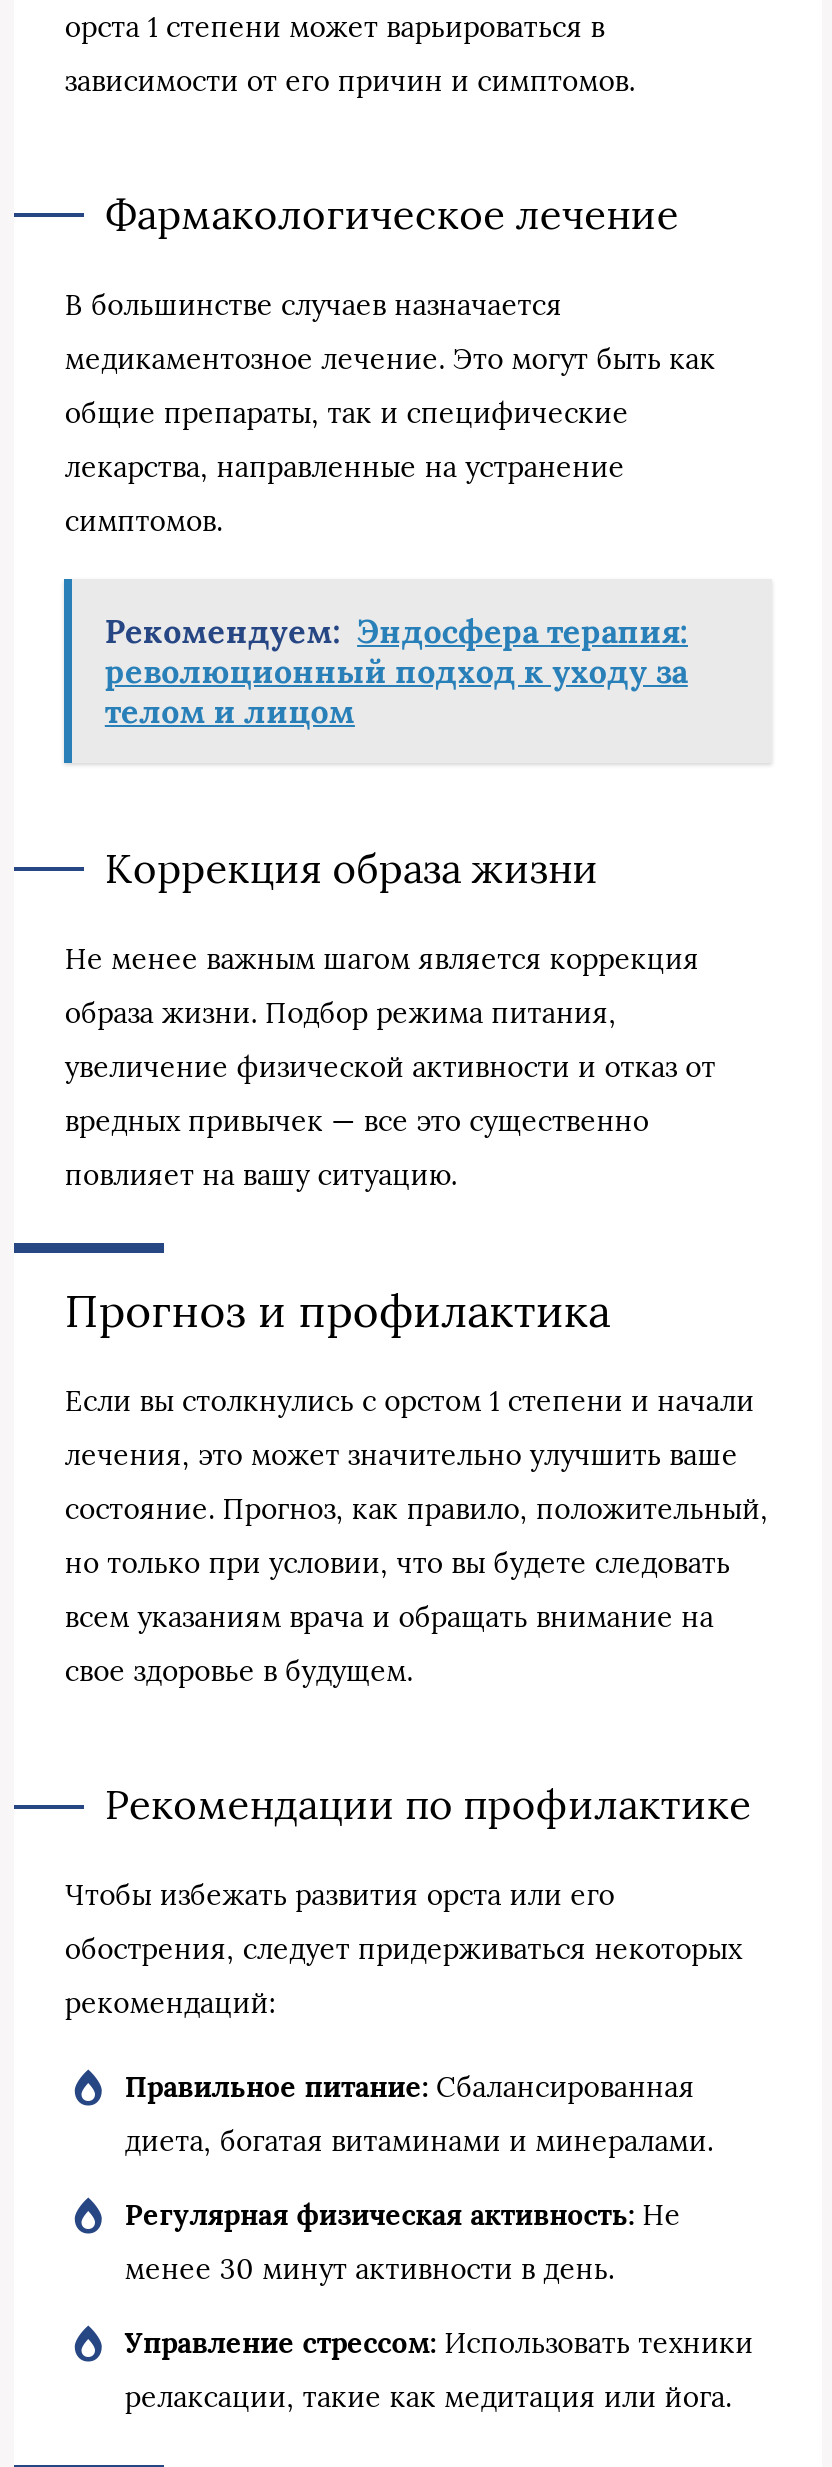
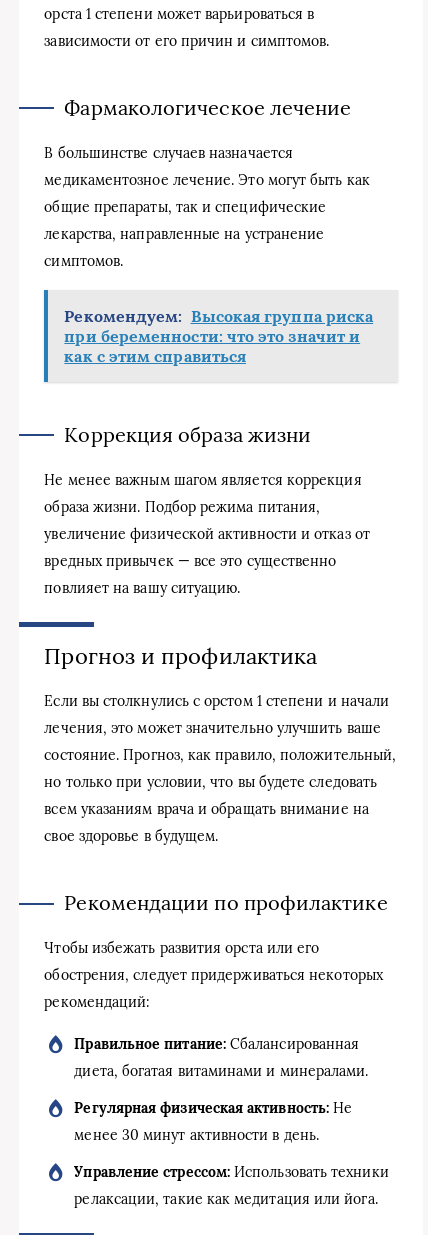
[105,611,688,731] Рекомендуем: Эндосфера терапия: | революционный подход к уходу за | телом и лицом -> [64,306,373,366] Рекомендуем: Высокая группа риска | при беременности: что это значит и | как с этим справиться

